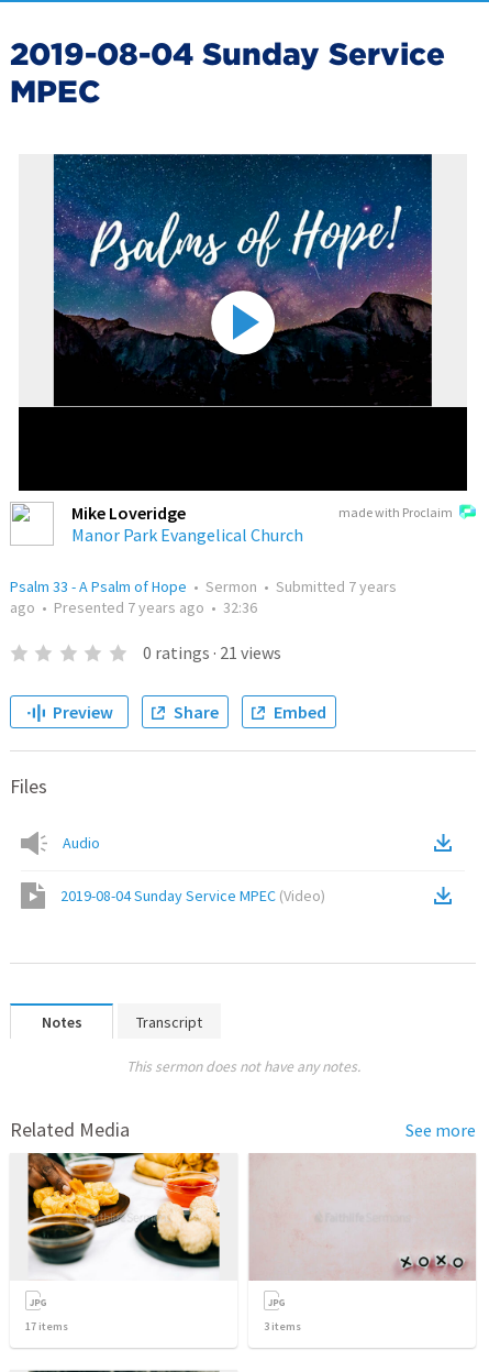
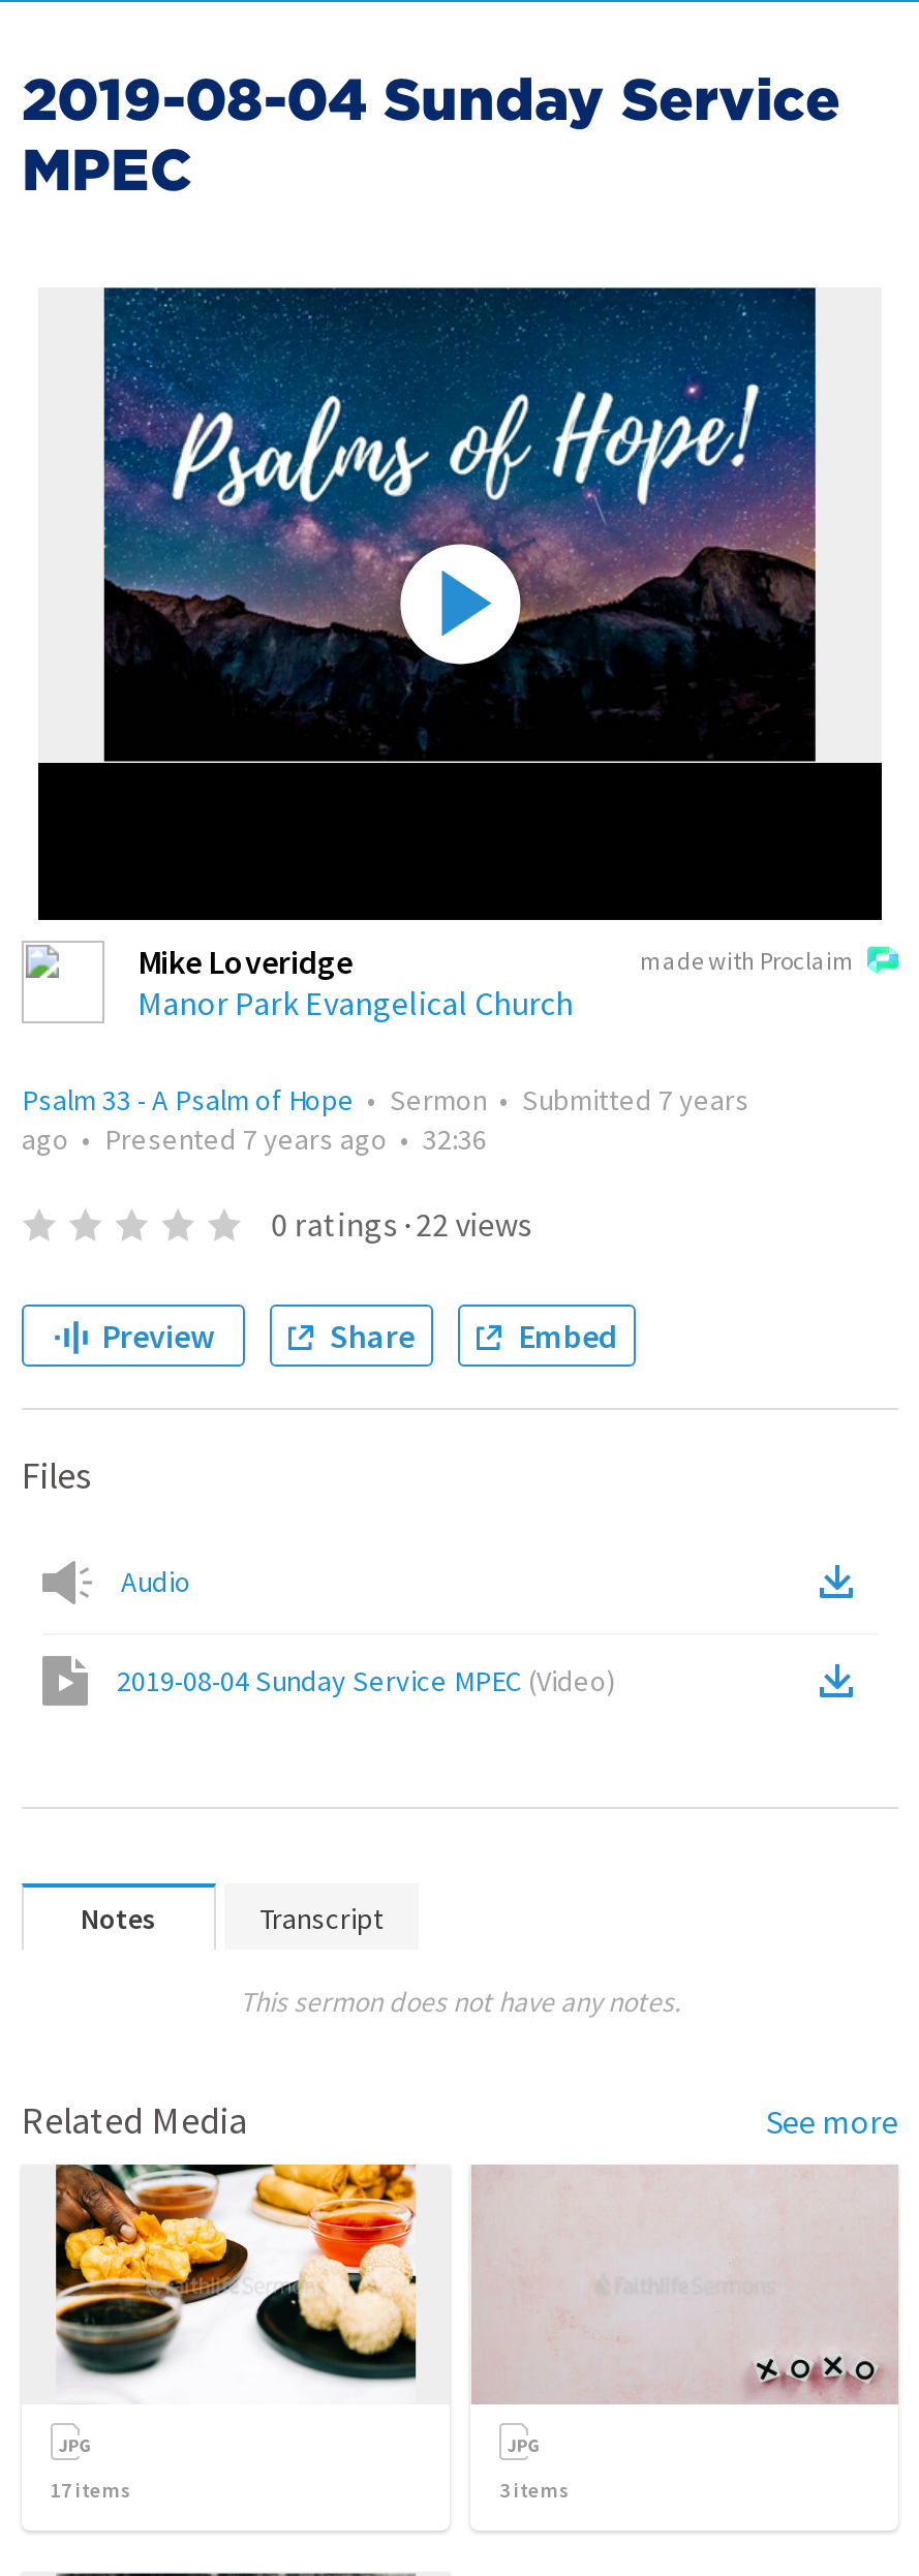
[143,641,281,663] 0 ratings · 21 views -> [271,1203,532,1245] 0 ratings · 22 views

